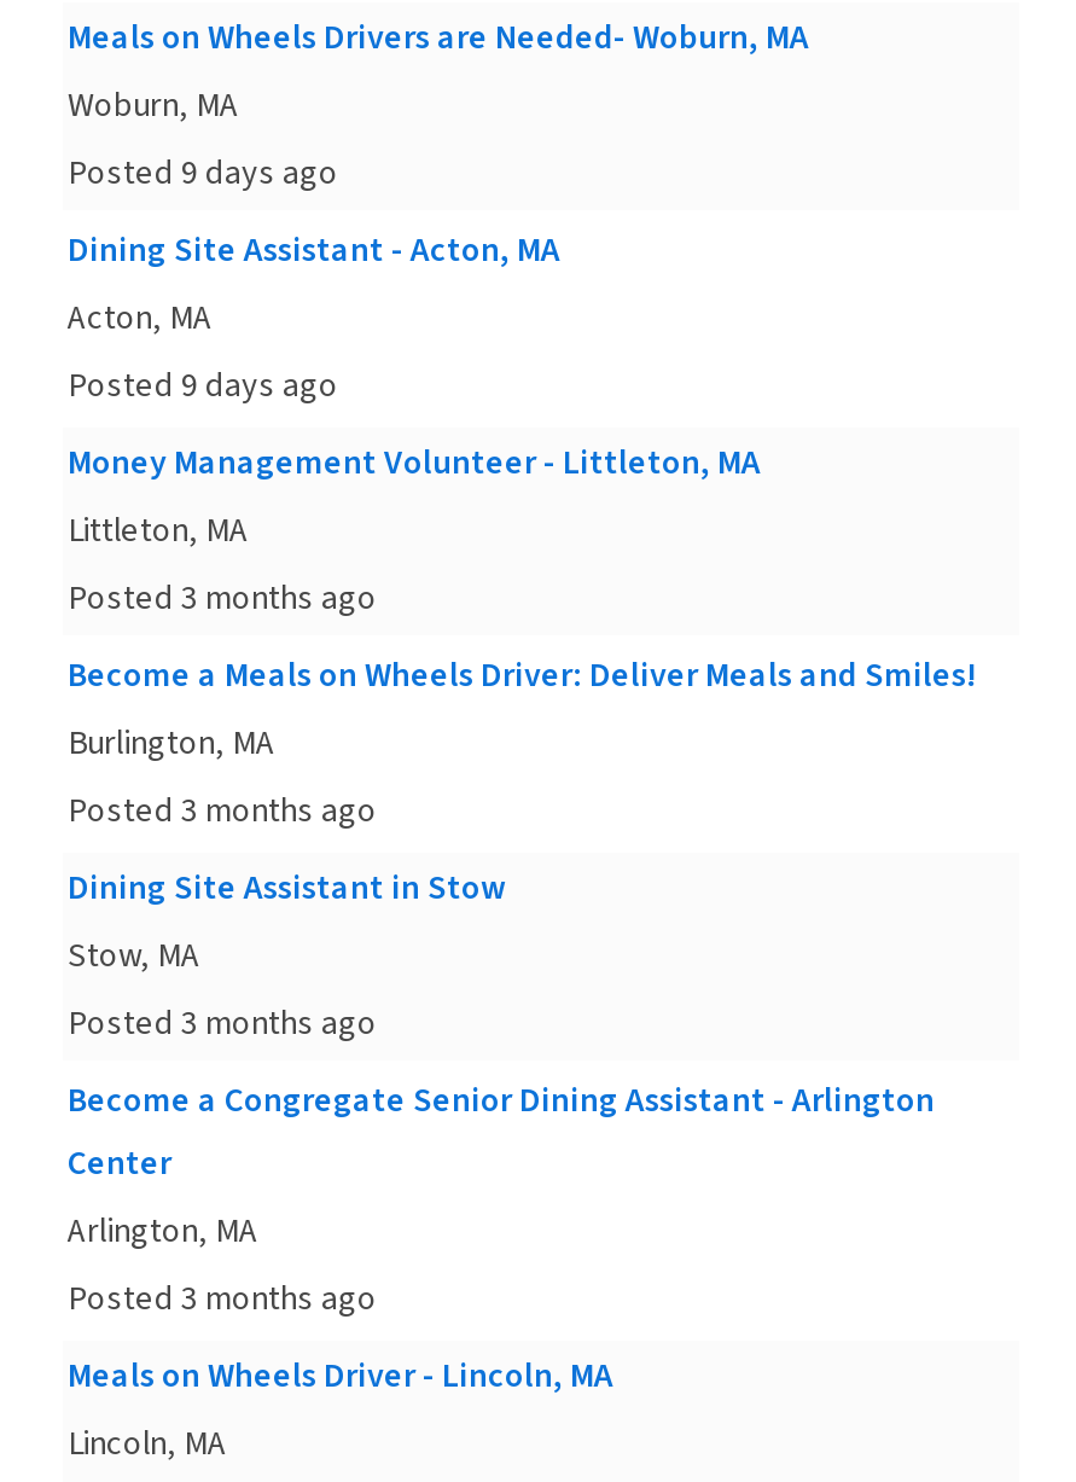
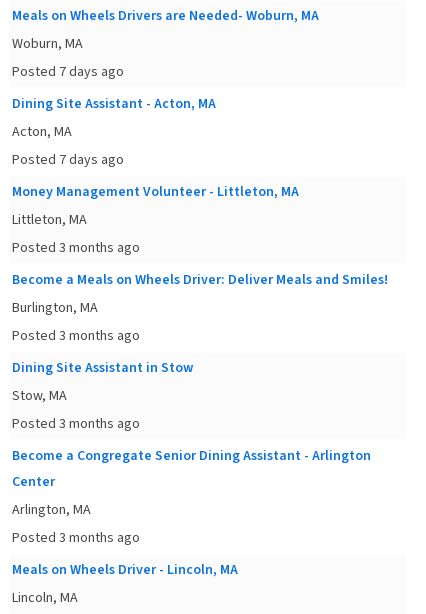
[68,150,338,198] Posted 9 days ago -> [12,62,124,82] Posted 7 days ago
[68,362,338,411] Posted 9 days ago -> [12,150,124,170] Posted 7 days ago

